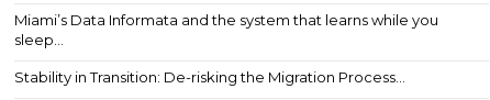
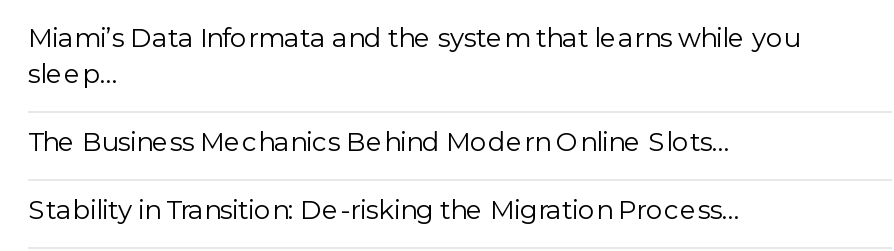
none -> [28,124,730,156] The Business Mechanics Behind Modern Online Slots...

